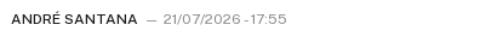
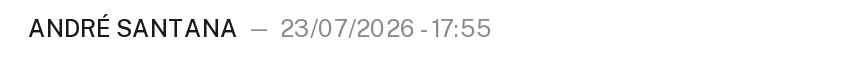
[11,11,287,27] ANDRÉ SANTANA 21/07/2026 - 17:55 -> [28,15,492,43] ANDRÉ SANTANA 23/07/2026 - 17:55

